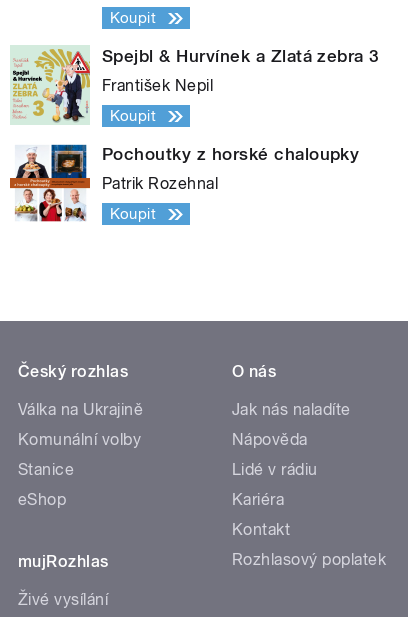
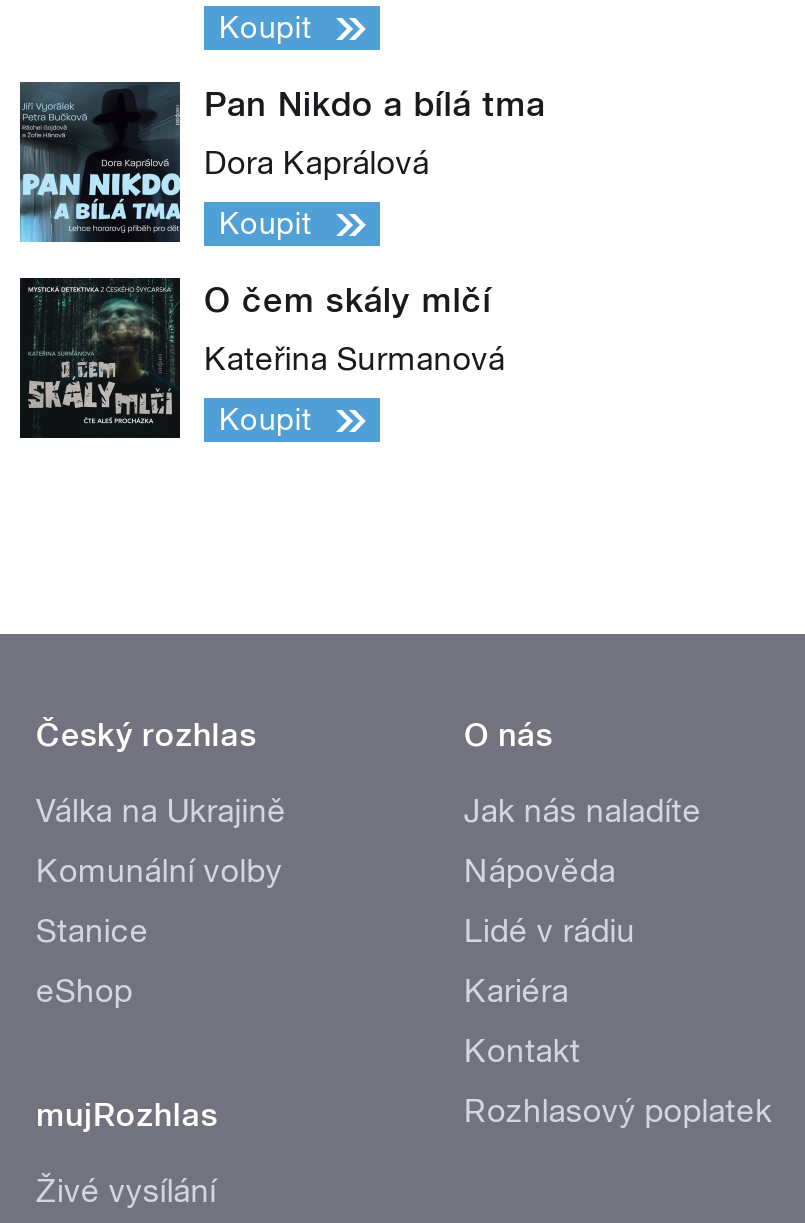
[10,45,380,125] [image] | Spejbl & Hurvínek a Zlatá zebra 3 -> [18,80,545,244] [image] | Pan Nikdo a bílá tma
[102,76,213,95] František Nepil -> [204,144,429,182] Dora Kaprálová
[9,143,359,223] [image] | Pochoutky z horské chaloupky -> [18,276,491,440] [image] | O čem skály mlčí
[102,174,218,193] Patrik Rozehnal -> [204,340,505,378] Kateřina Surmanová

